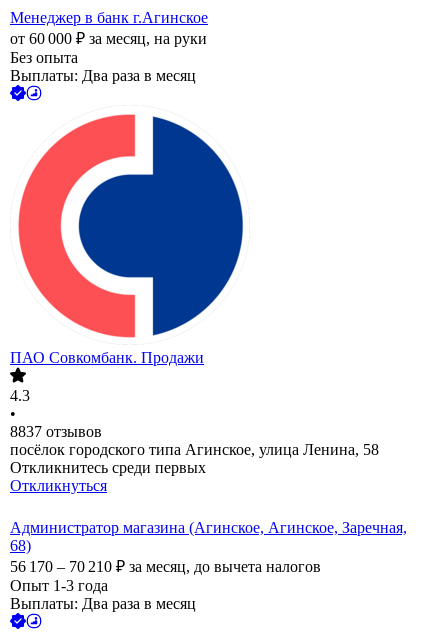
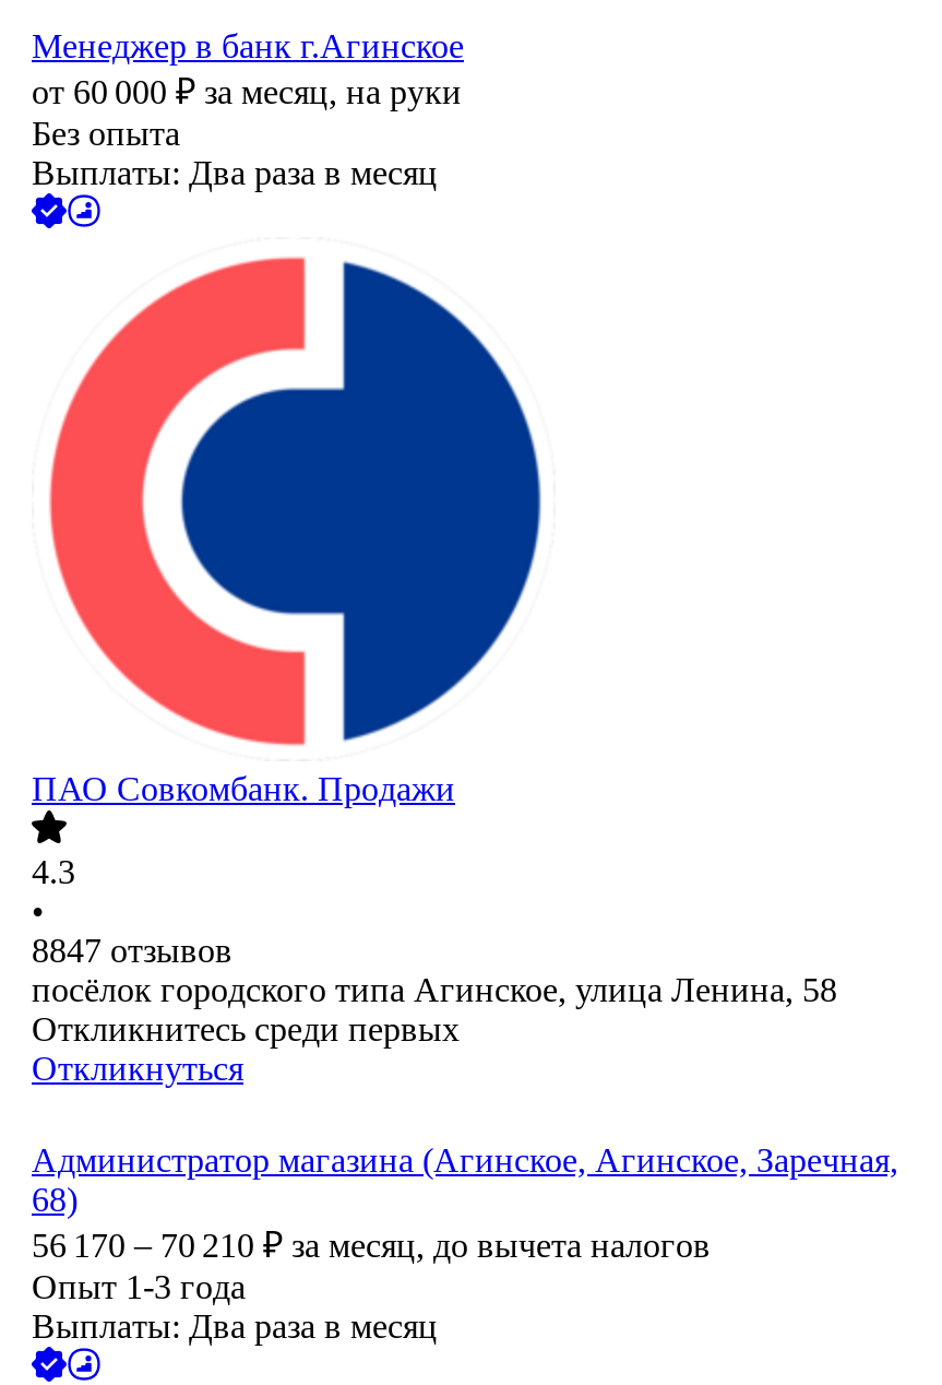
[10,423,102,440] 8837 отзывов -> [32,932,232,970] 8847 отзывов

